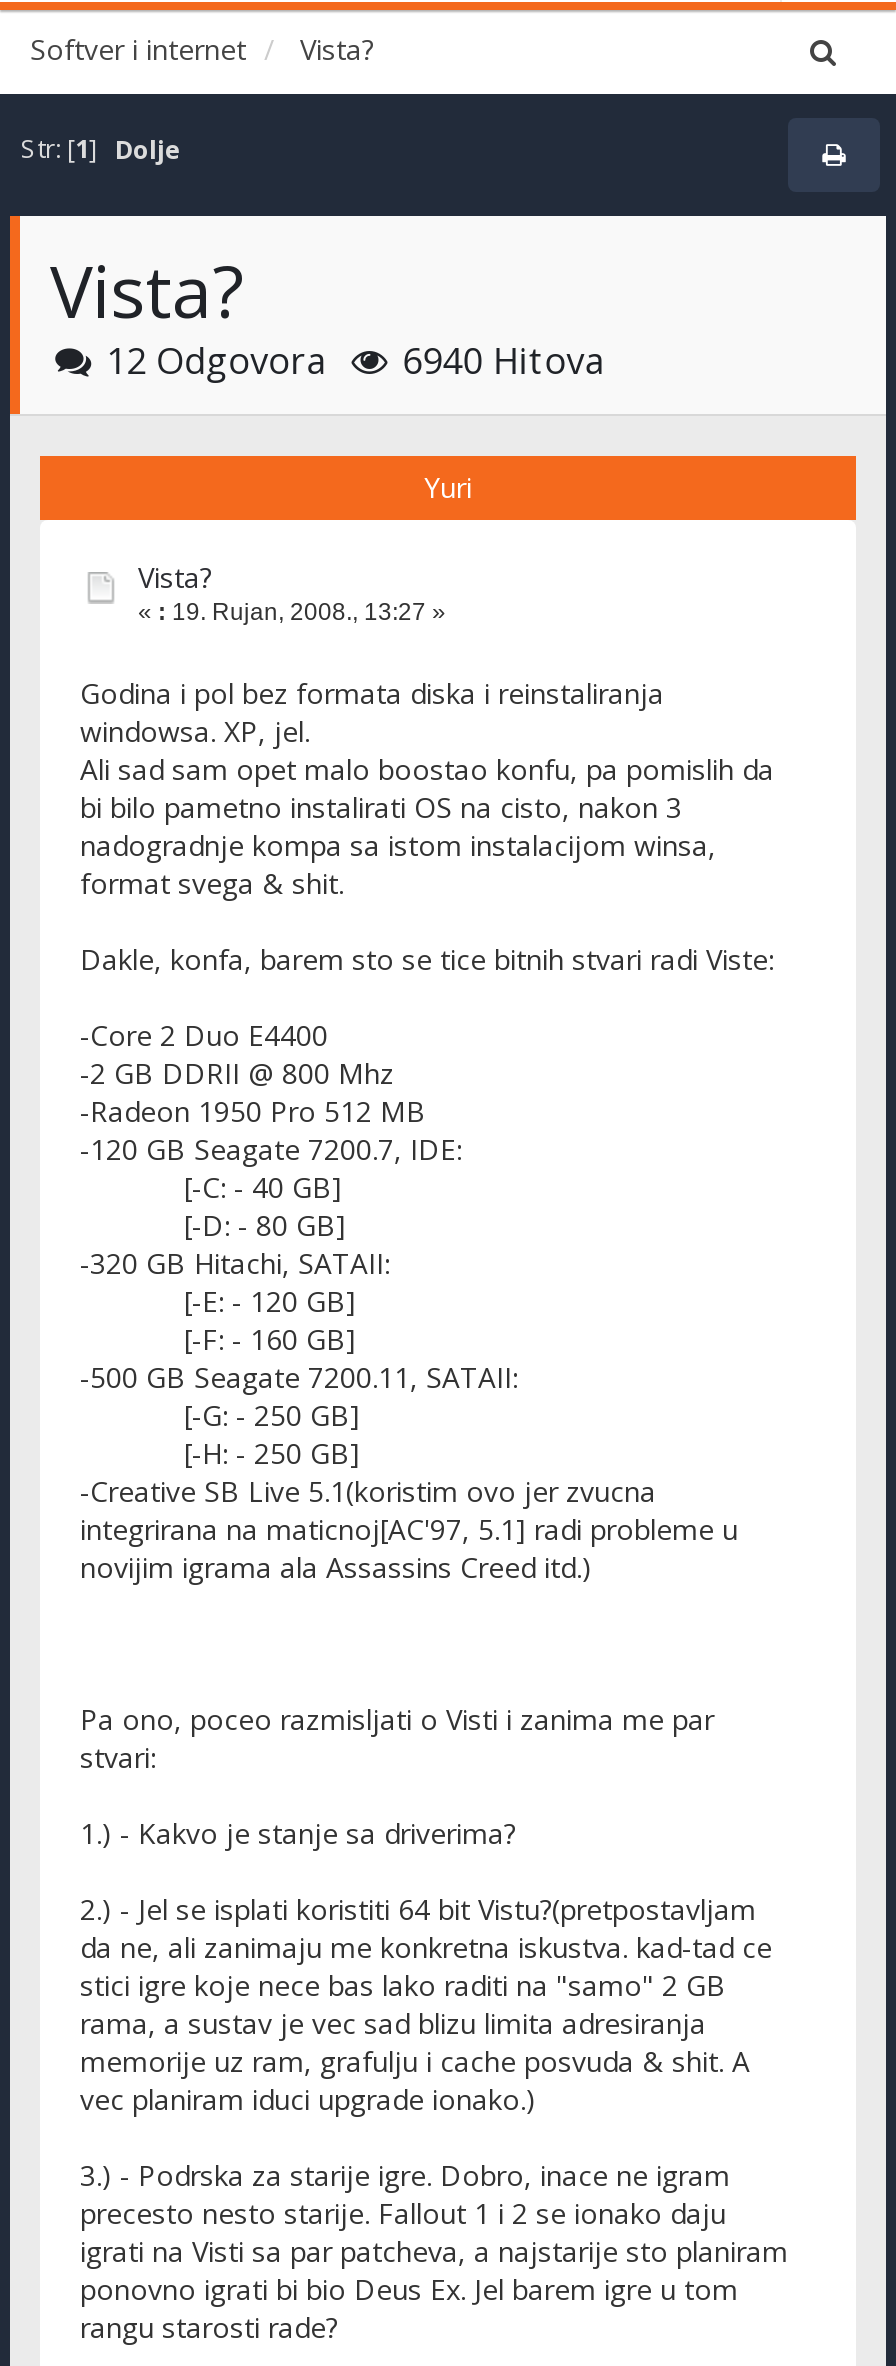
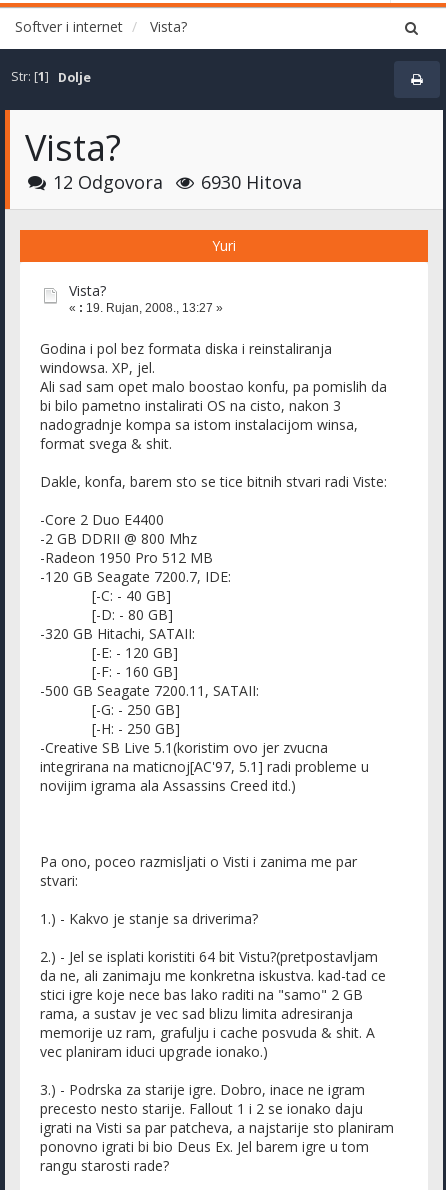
[106,336,605,384] 12 Odgovora 6940 Hitova -> [53,170,302,194] 12 Odgovora 6930 Hitova

